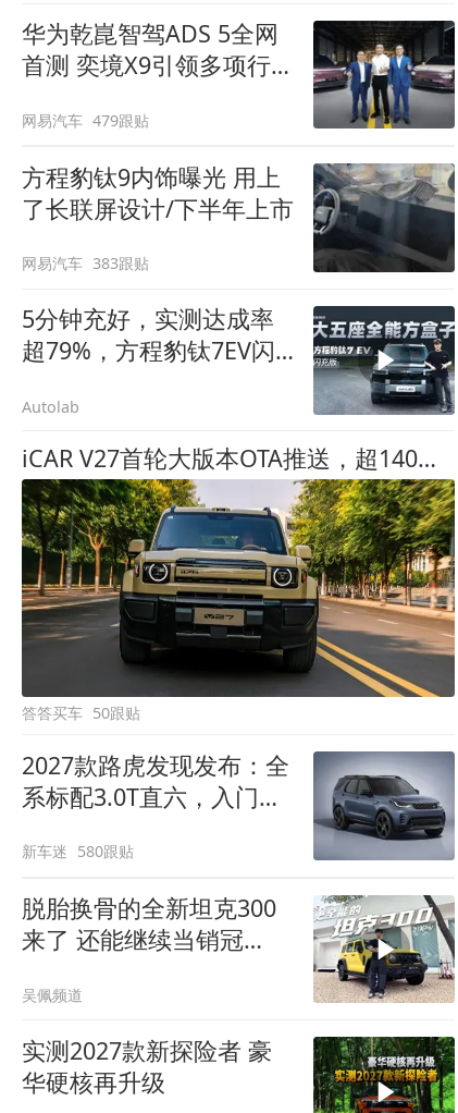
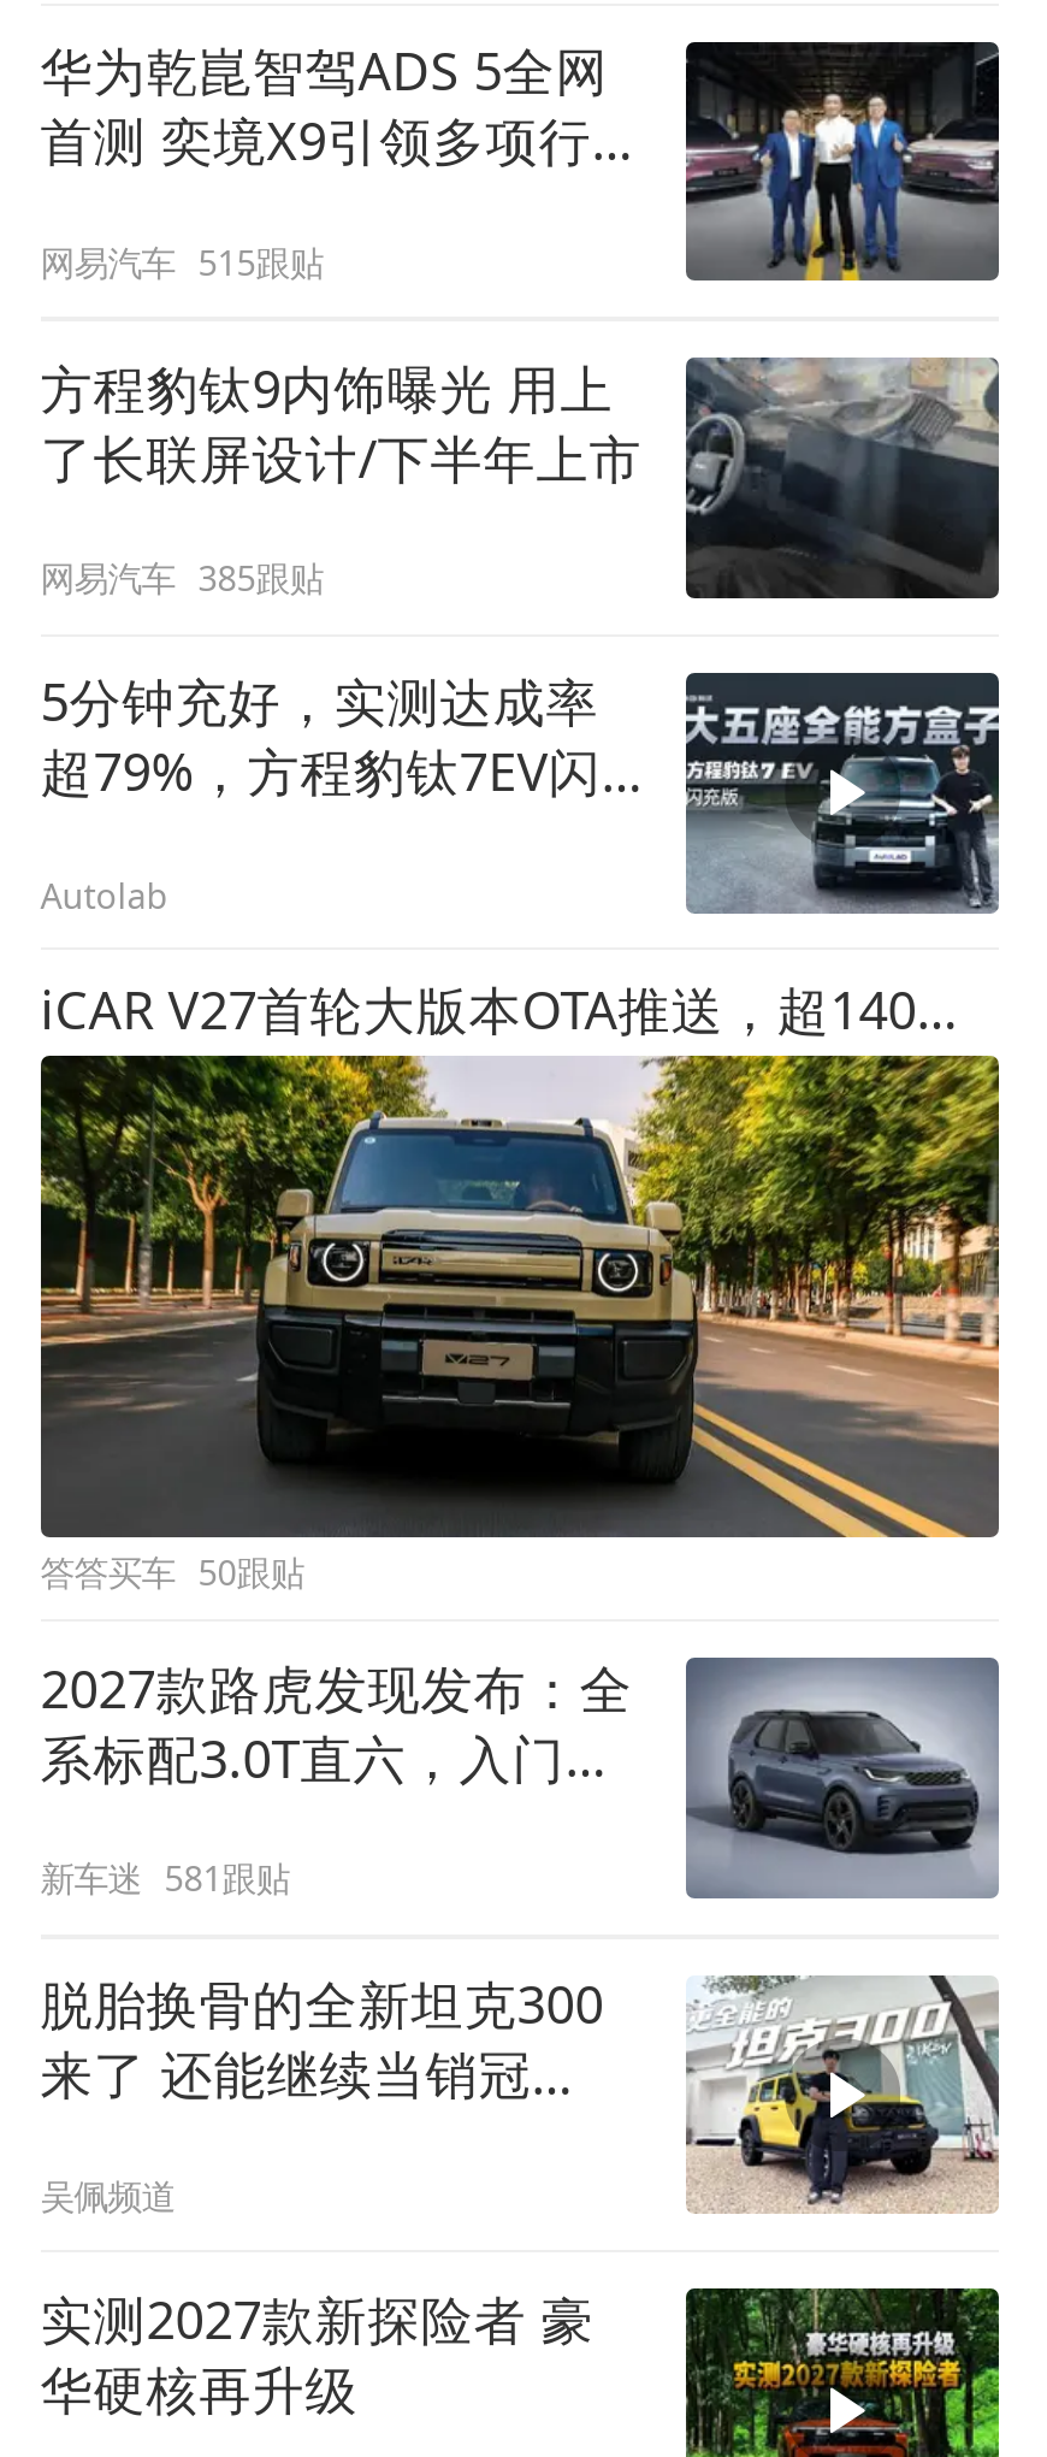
[21,110,149,130] 网易汽车 479跟贴 -> [40,239,323,285] 网易汽车 515跟贴
[21,253,149,274] 网易汽车 383跟贴 -> [40,556,323,601] 网易汽车 385跟贴
[21,841,134,862] 新车迷 580跟贴 -> [40,1856,290,1902] 新车迷 581跟贴

